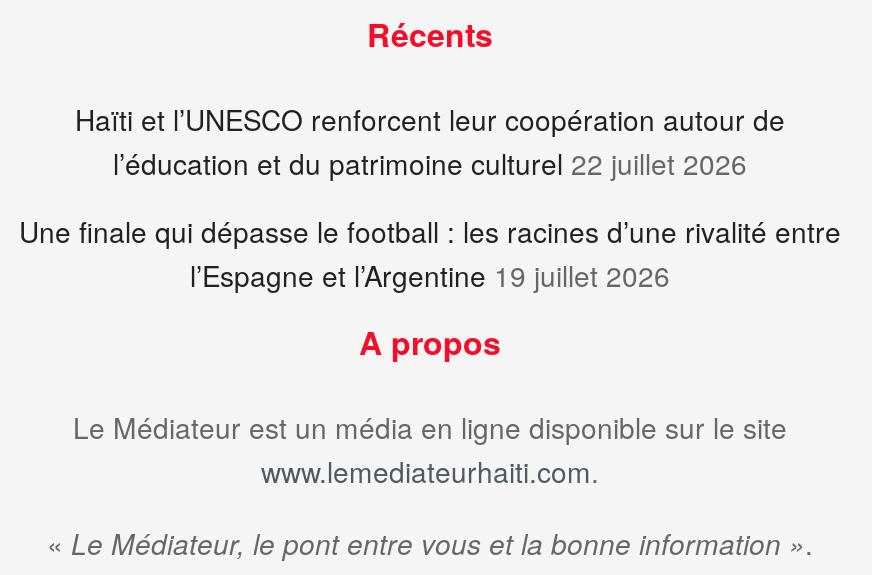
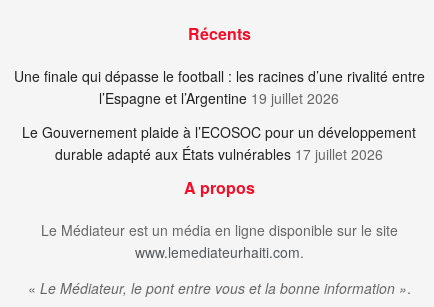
[75,98,785,182] Haïti et l’UNESCO renforcent leur coopération autour de | l’éducation et du patrimoine culturel 22 juillet 2026 -> none
moved [19,210,841,294] -> [13,65,424,107]: Une finale qui dépasse le football : les racines d’une rivalité entre | l’Espagne et l’Argentine 19 juillet 2026
none -> [22,121,416,163] Le Gouvernement plaide à l’ECOSOC pour un développement | durable adapté aux États vulnérables 17 juillet 2026

